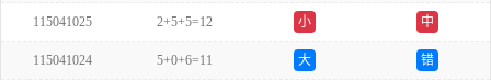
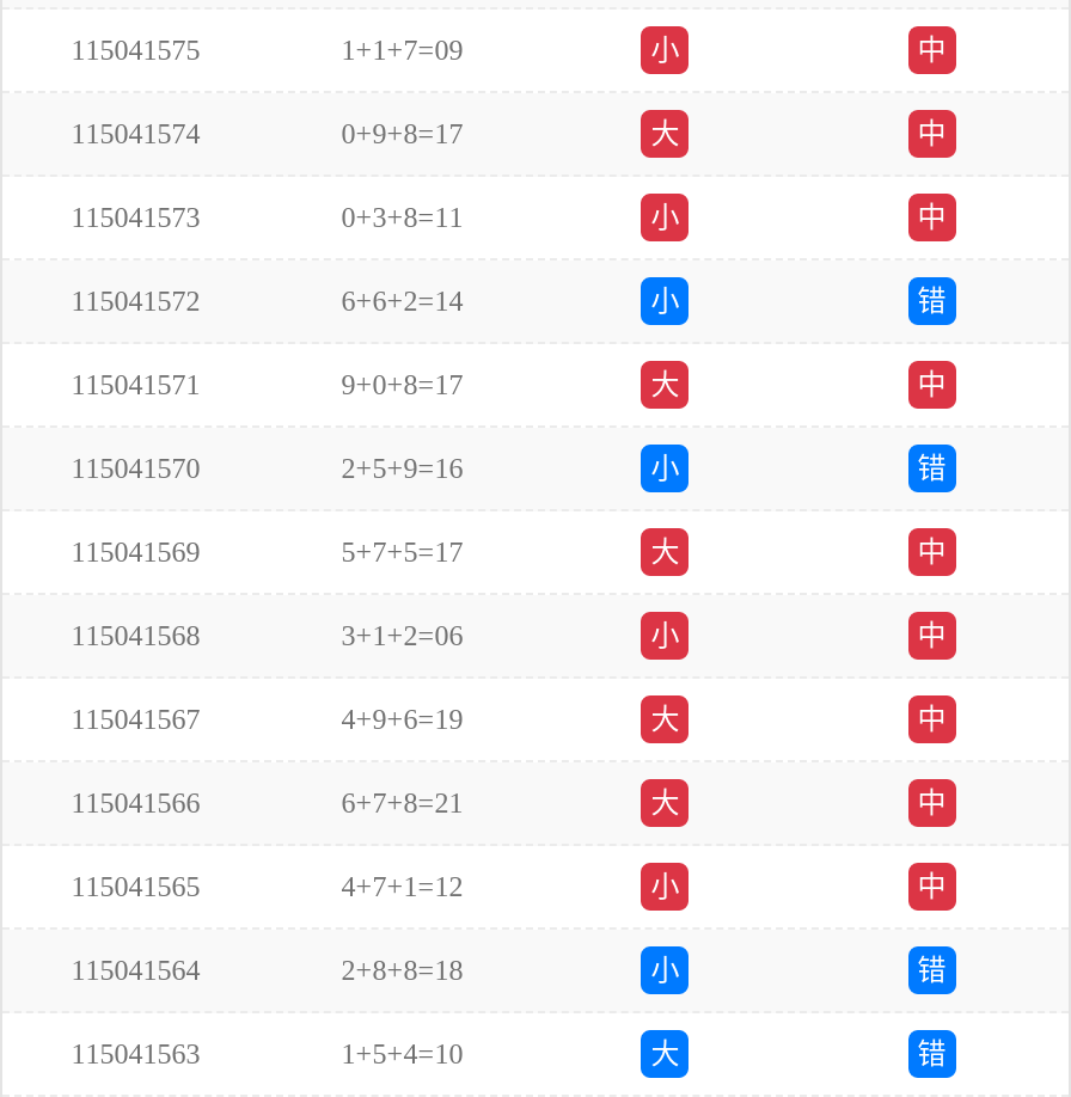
[33,14,92,30] 115041025 -> [71,33,200,67] 115041575
[157,14,212,30] 2+5+5=12 -> [341,33,463,67] 1+1+7=09
[33,53,212,68] 115041024 | 5+0+6=11 -> [71,117,946,1071] 115041574 | 0+9+8=17 | 大 | 中 | 115041573 | 0+3+8=11 | 小 | 中 | 115041572 | 6+6+2=14 | 小 | 错 | 115041571 | 9+0+8=17 | 大 | 中 | 115041570 | 2+5+9=16 | 小 | 错 | 115041569 | 5+7+5=17 | 大 | 中 | 115041568 | 3+1+2=06 | 小 | 中 | 115041567 | 4+9+6=19 | 大 | 中 | 115041566 | 6+7+8=21 | 大 | 中 | 115041565 | 4+7+1=12 | 小 | 中 | 115041564 | 2+8+8=18 | 小 | 错 | 115041563 | 1+5+4=10

